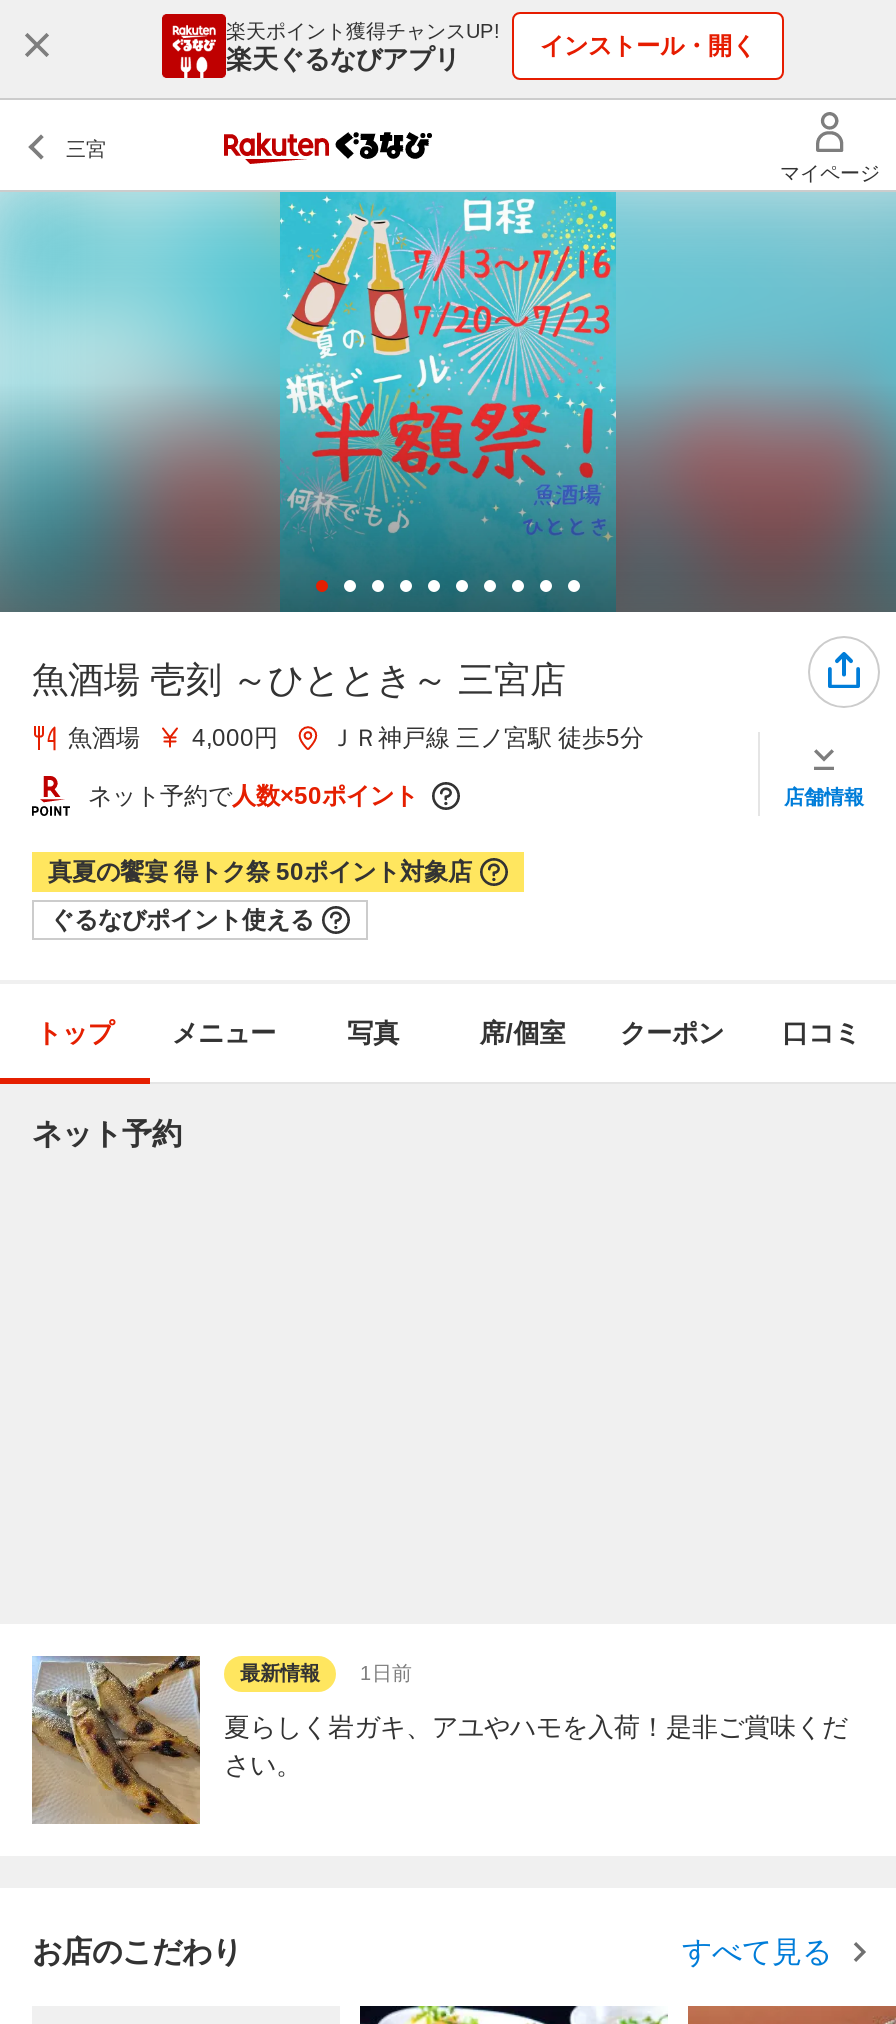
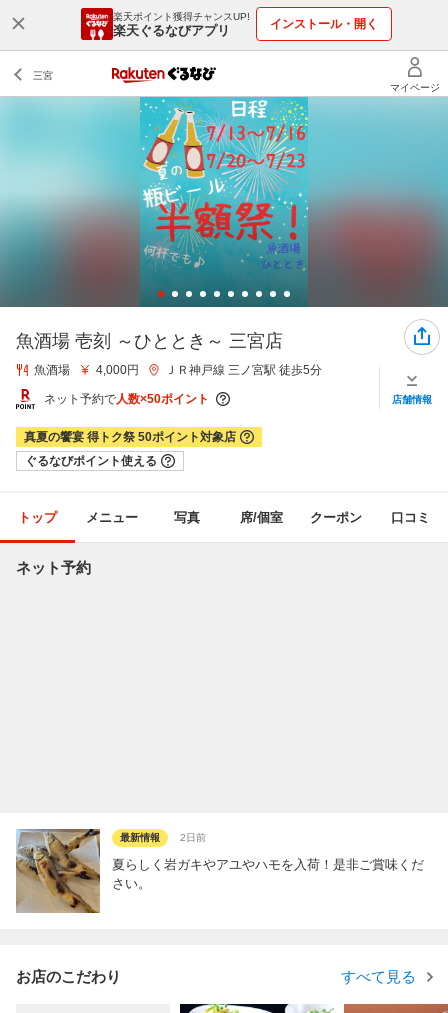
[240,1662,412,1684] 最新情報 1日前 -> [120,832,206,843] 最新情報 2日前
[224,1712,848,1742] 夏らしく岩ガキ、アユやハモを入荷！是非ご賞味くだ -> [112,857,424,872] 夏らしく岩ガキやアユやハモを入荷！是非ご賞味くだ

